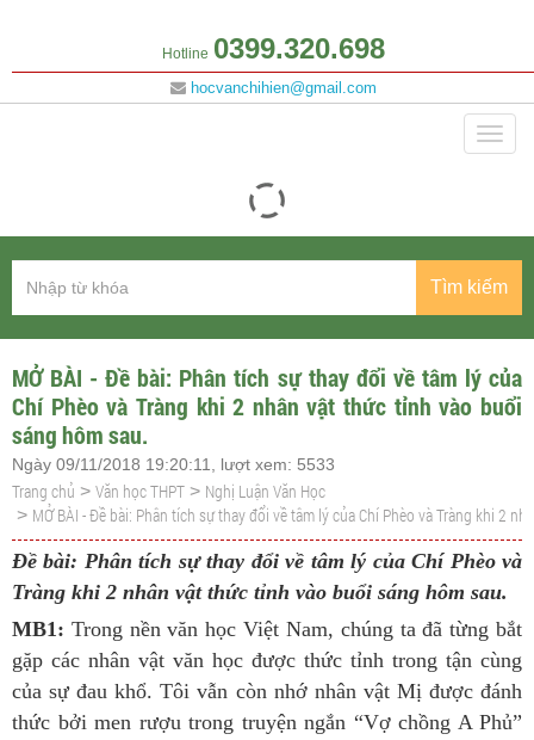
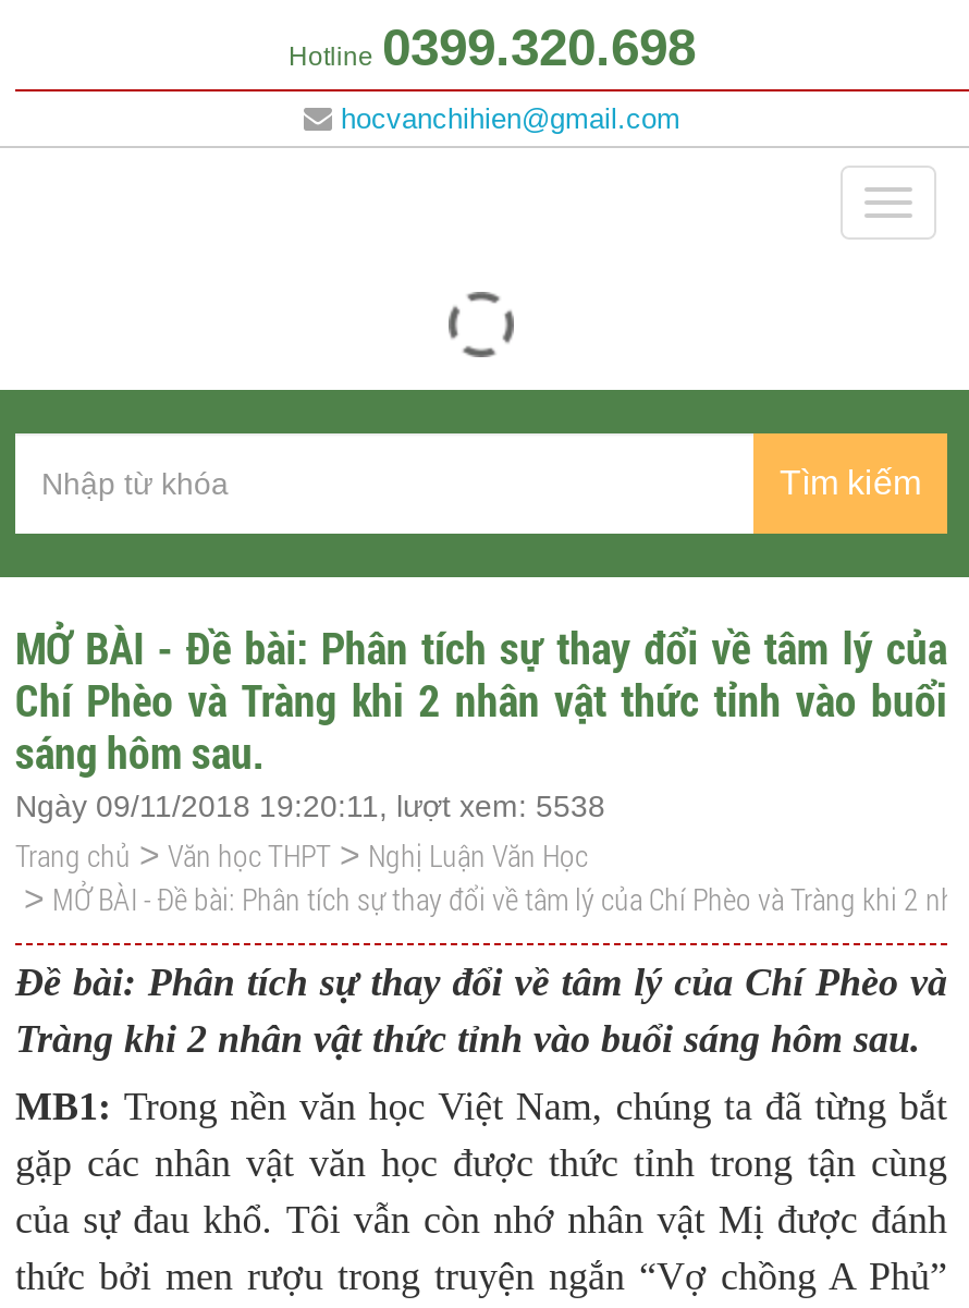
[12,455,335,474] Ngày 09/11/2018 19:20:11, lượt xem: 5533 -> [15,789,605,823] Ngày 09/11/2018 19:20:11, lượt xem: 5538

